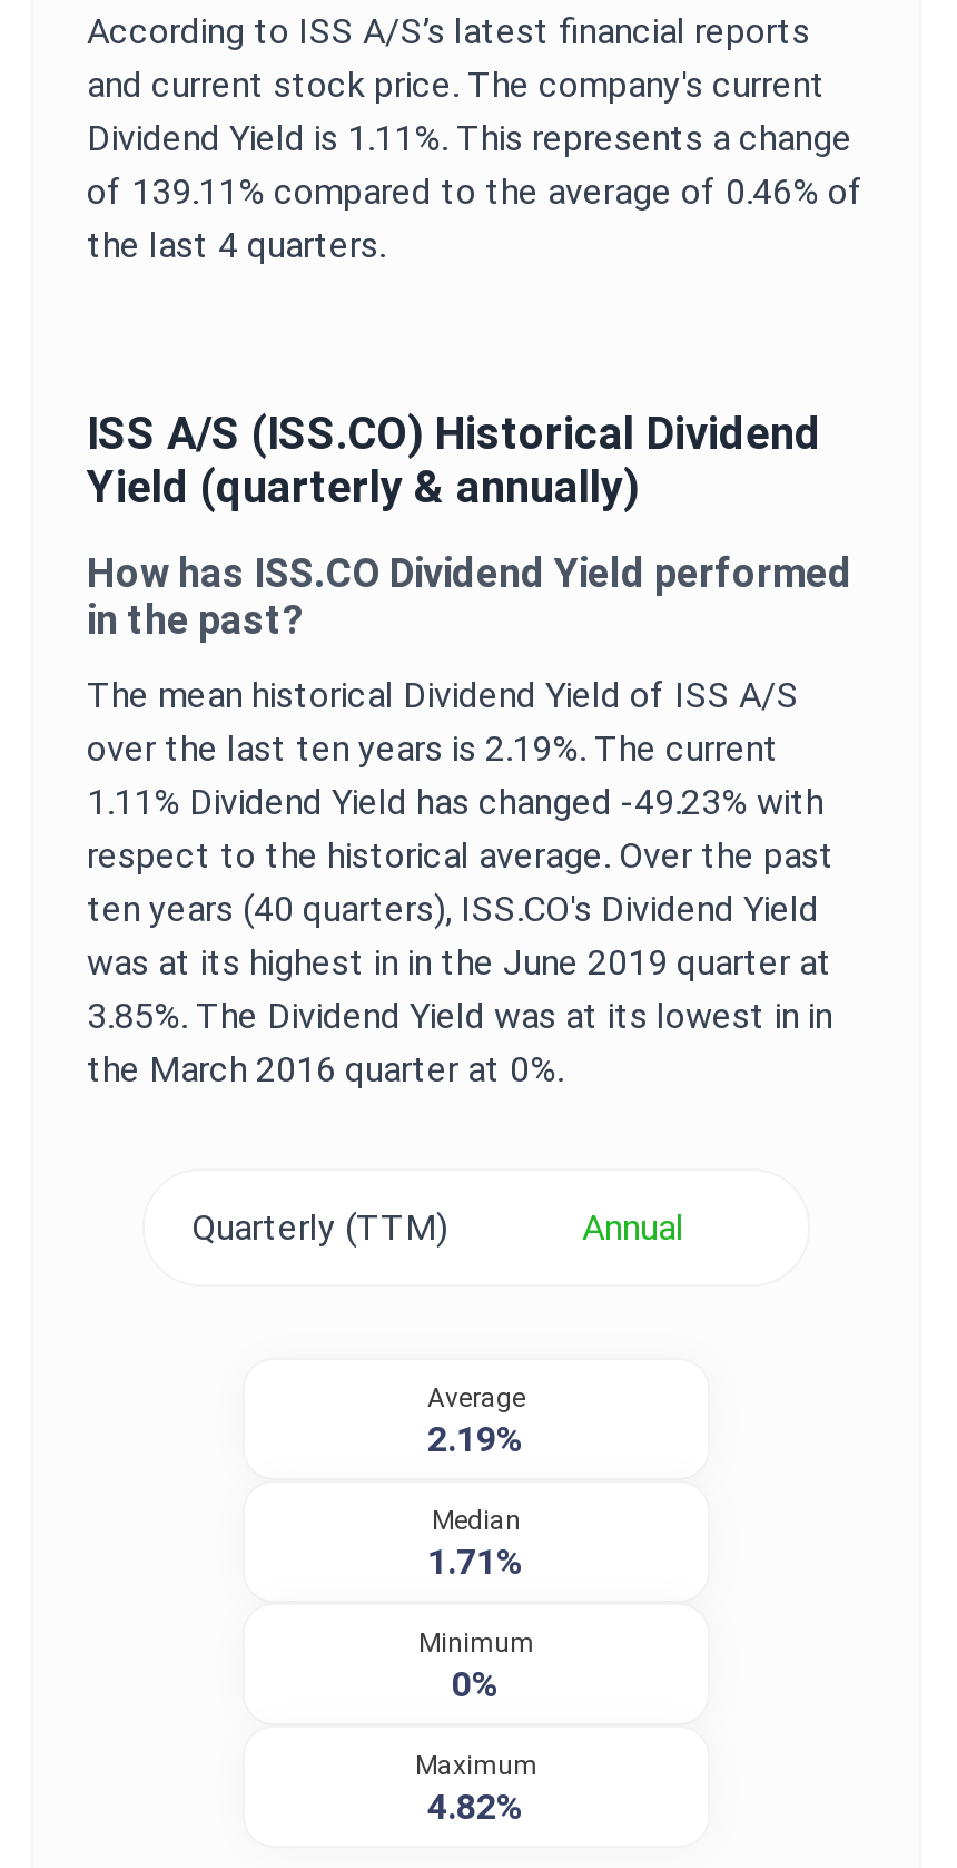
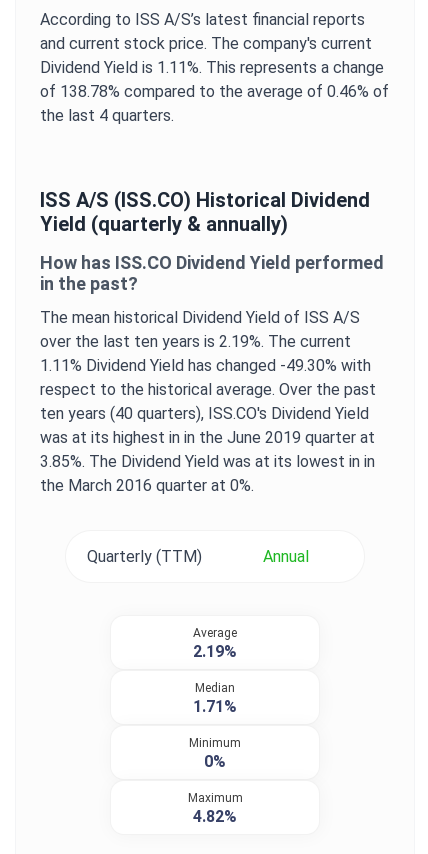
[87,170,864,213] of 139.11% compared to the average of 0.46% of -> [40,82,389,101] of 138.78% compared to the average of 0.46% of
[87,781,823,823] 1.11% Dividend Yield has changed -49.23% with -> [40,356,371,375] 1.11% Dividend Yield has changed -49.30% with

